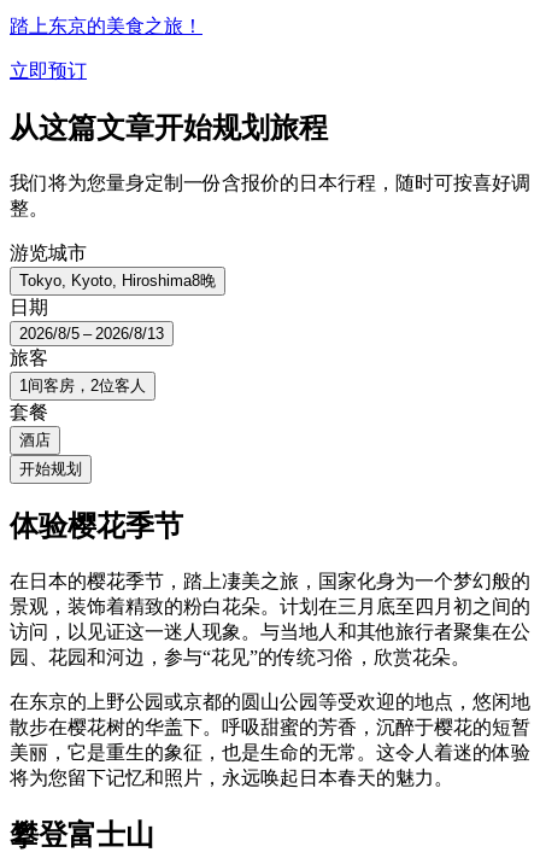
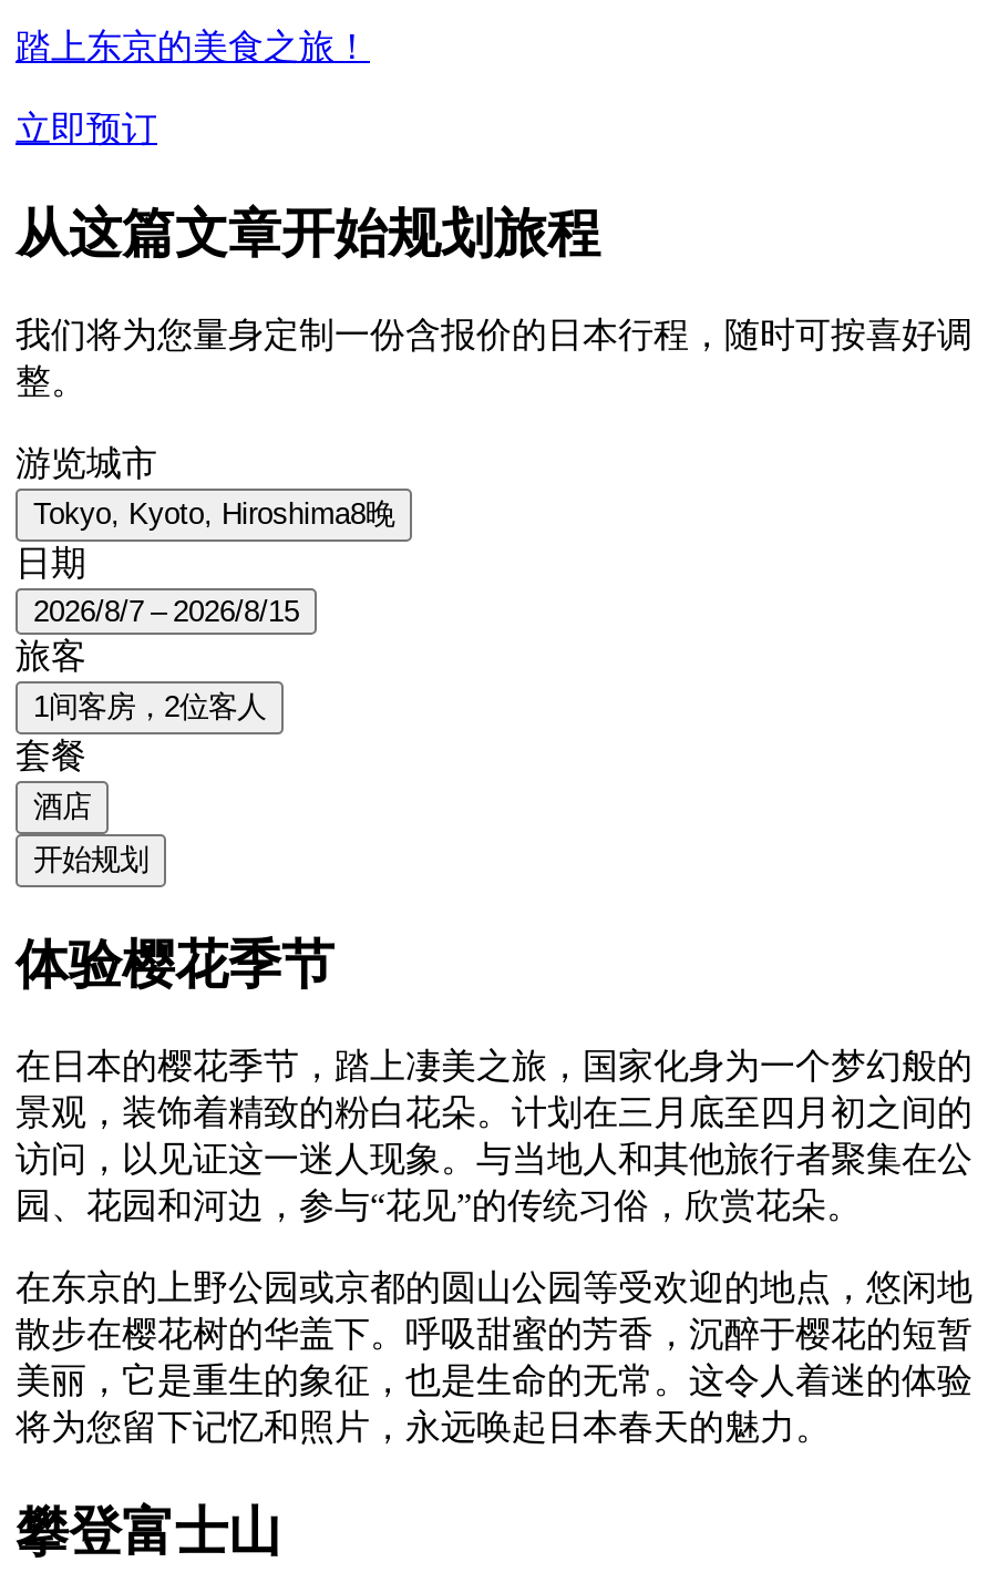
[19,324,164,342] 2026/8/5 – 2026/8/13 -> [33,594,299,627] 2026/8/7 – 2026/8/15

